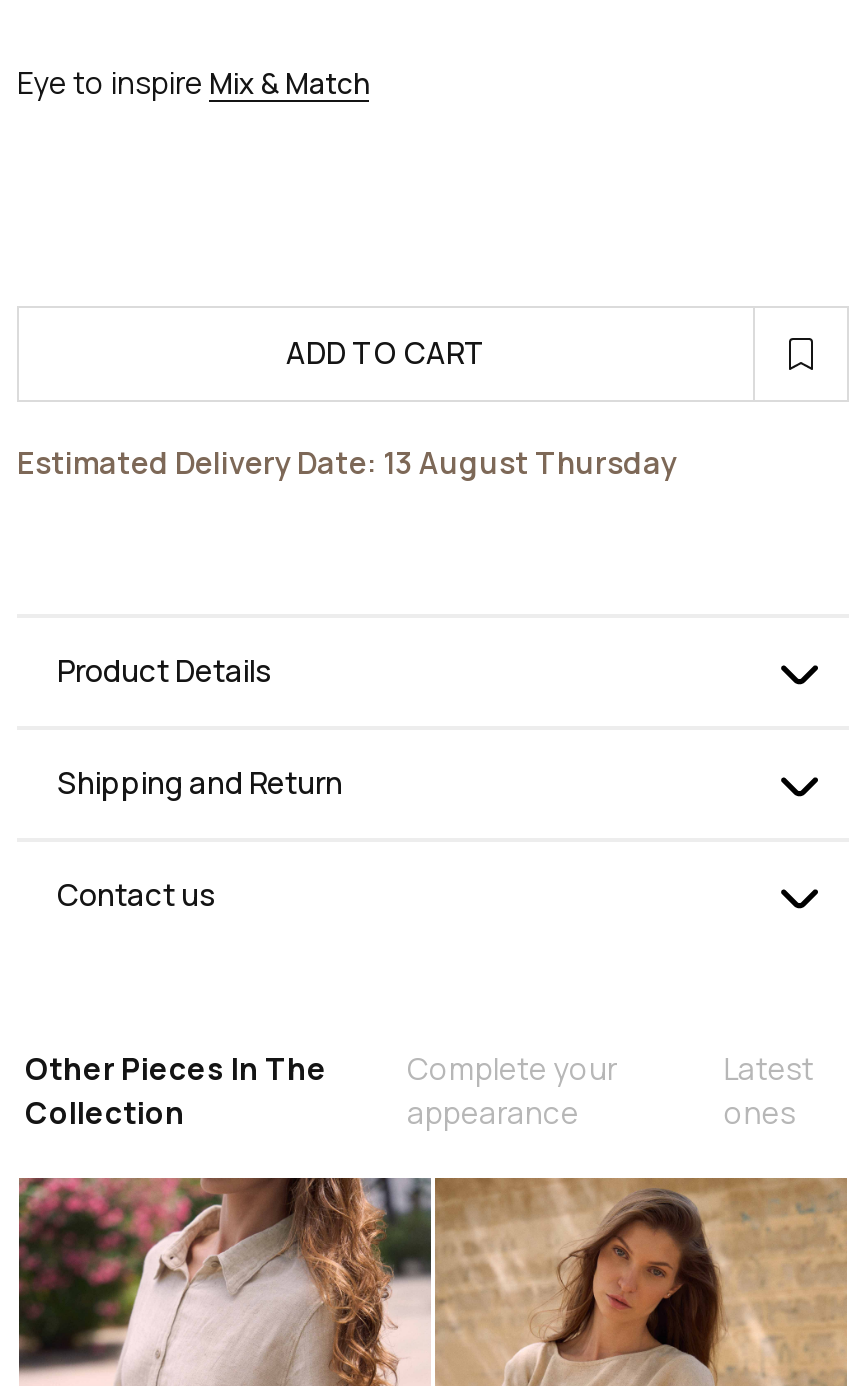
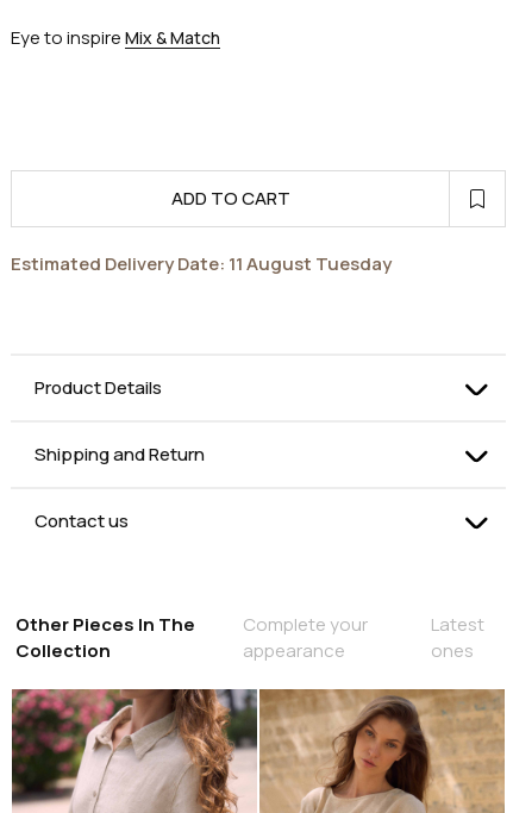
[17,442,677,484] Estimated Delivery Date: 13 August Thursday -> [11,251,392,276] Estimated Delivery Date: 11 August Tuesday

